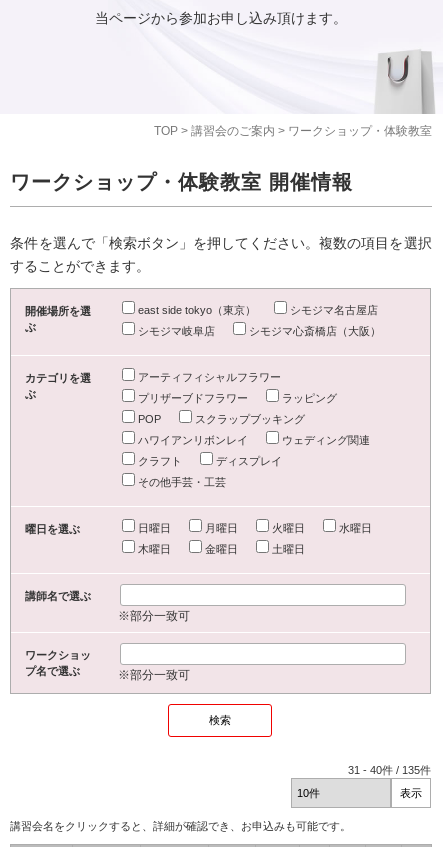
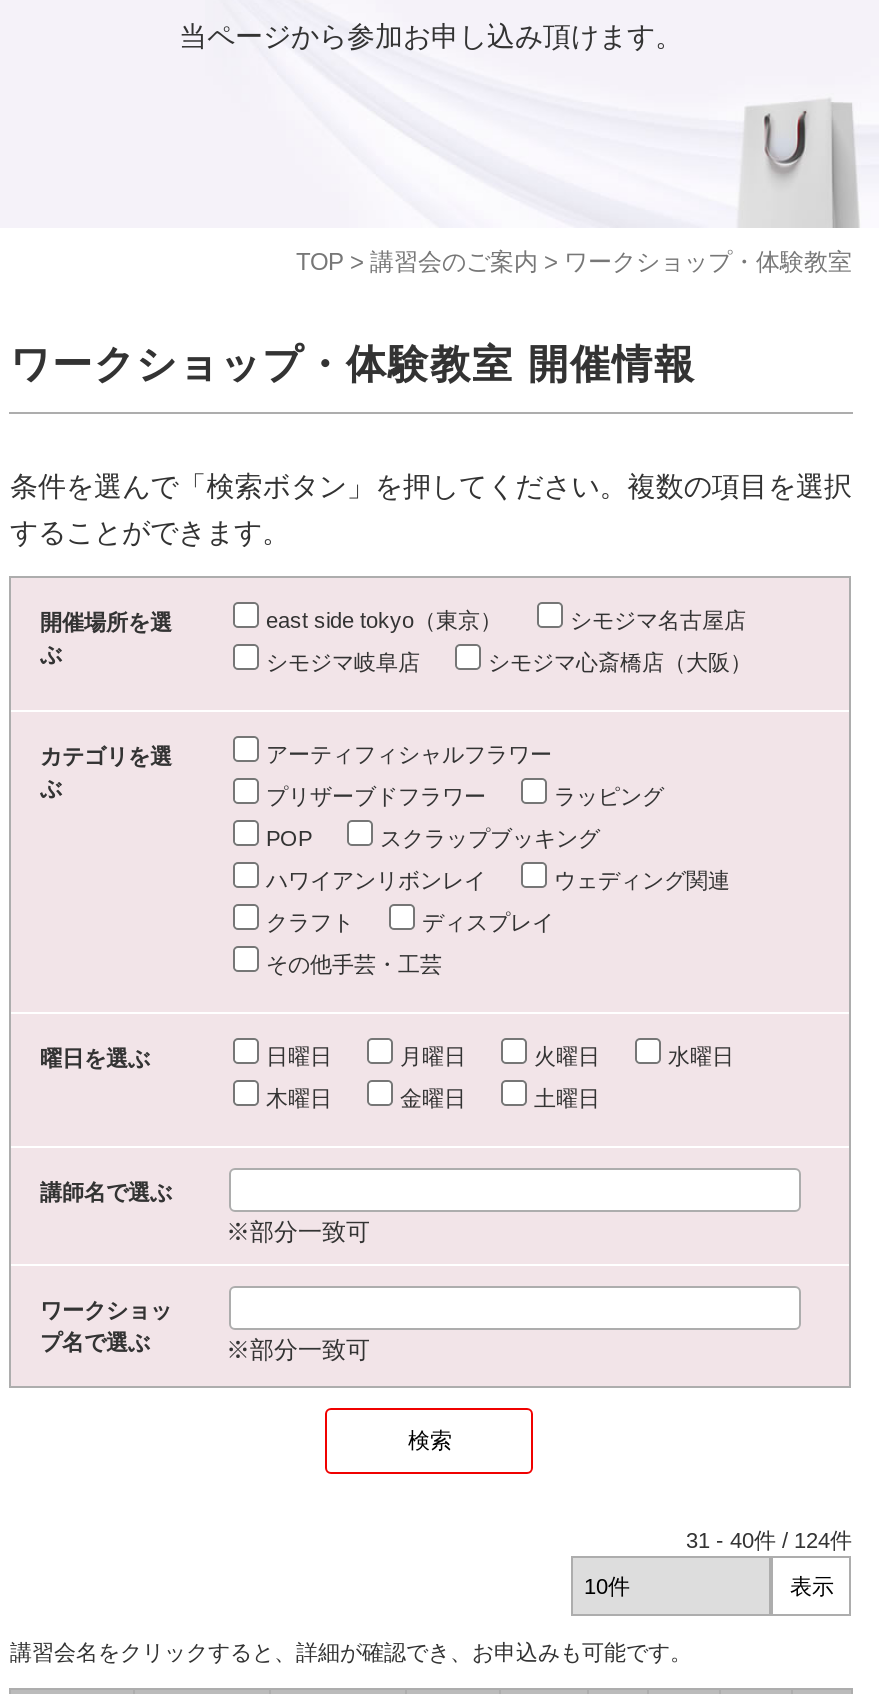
[348,764,431,776] 31 - 40件 / 135件 -> [686,1528,852,1552] 31 - 40件 / 124件

